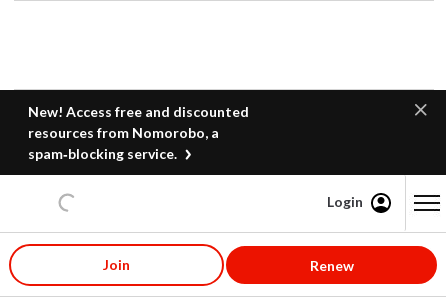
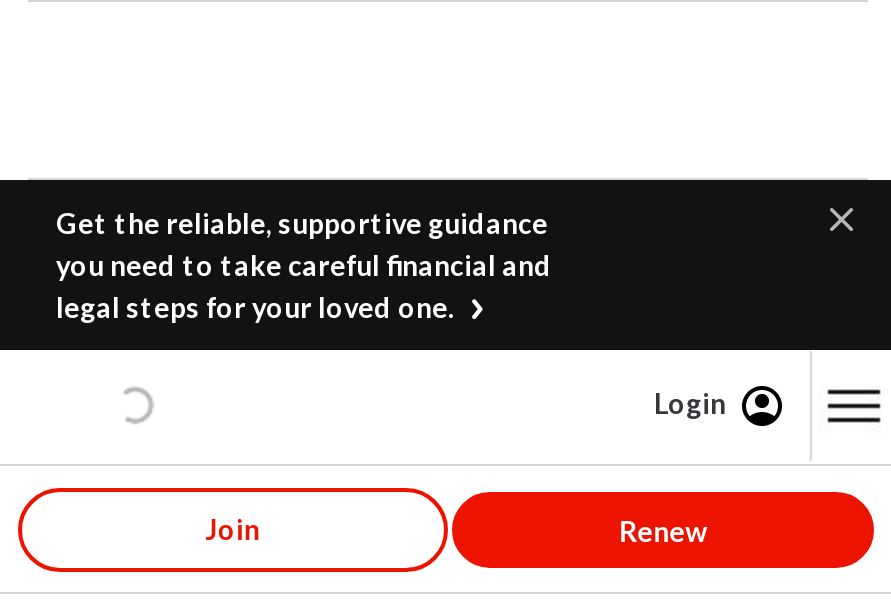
[28,103,249,162] New! Access free and discounted | resources from Nomorobo, a | spam‑blocking service. -> [56,206,552,324] Get the reliable, supportive guidance | you need to take careful financial and | legal steps for your loved one.

